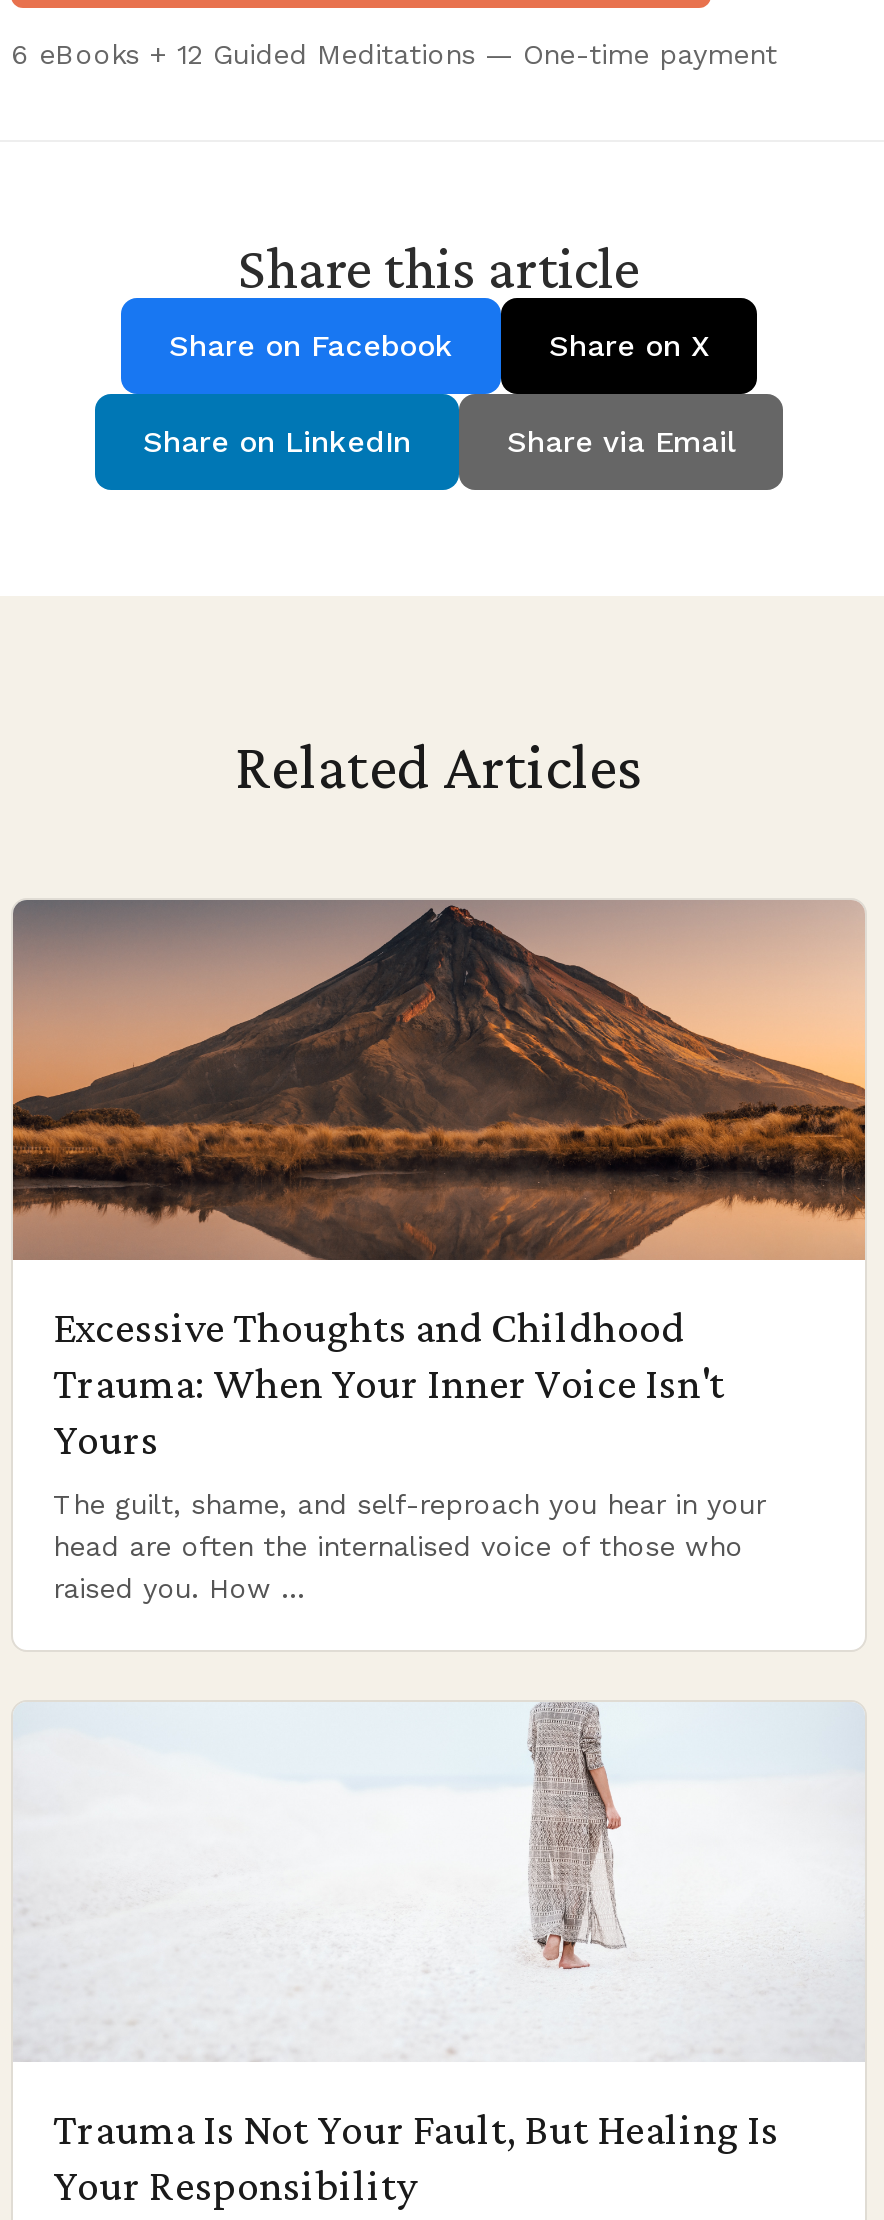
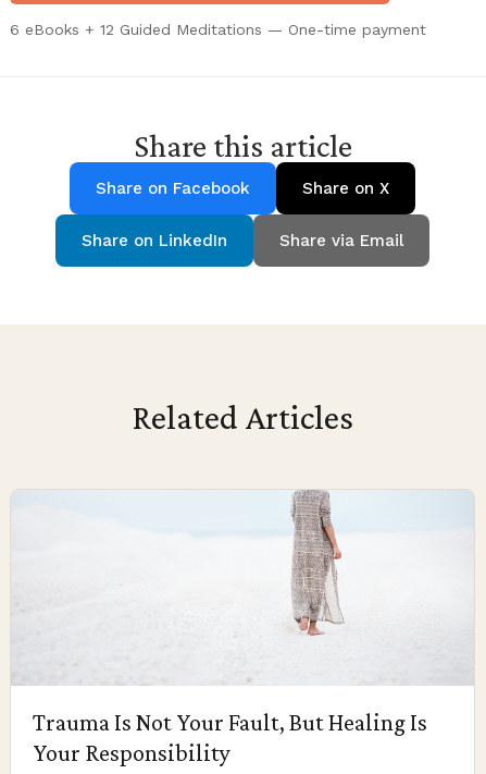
[11,898,867,1603] [image] | Excessive Thoughts and Childhood | Trauma: When Your Inner Voice Isn't | Yours | The guilt, shame, and self-reproach you hear in your | head are often the internalised voice of those who | raised you. How … -> none

